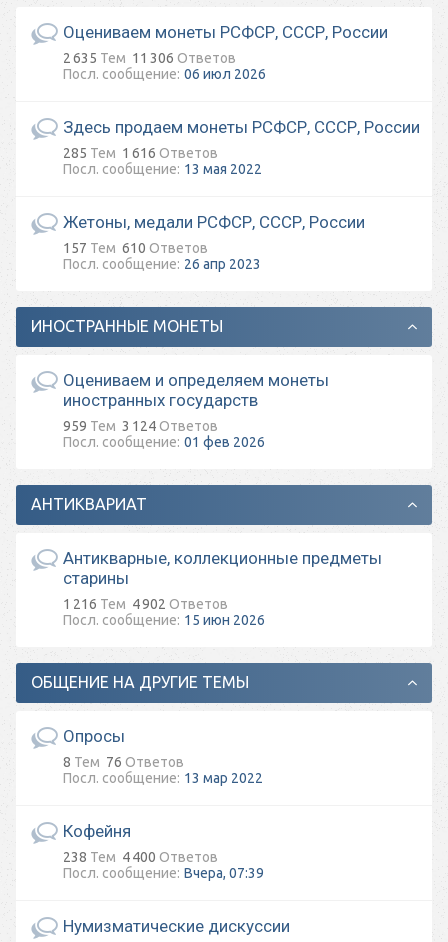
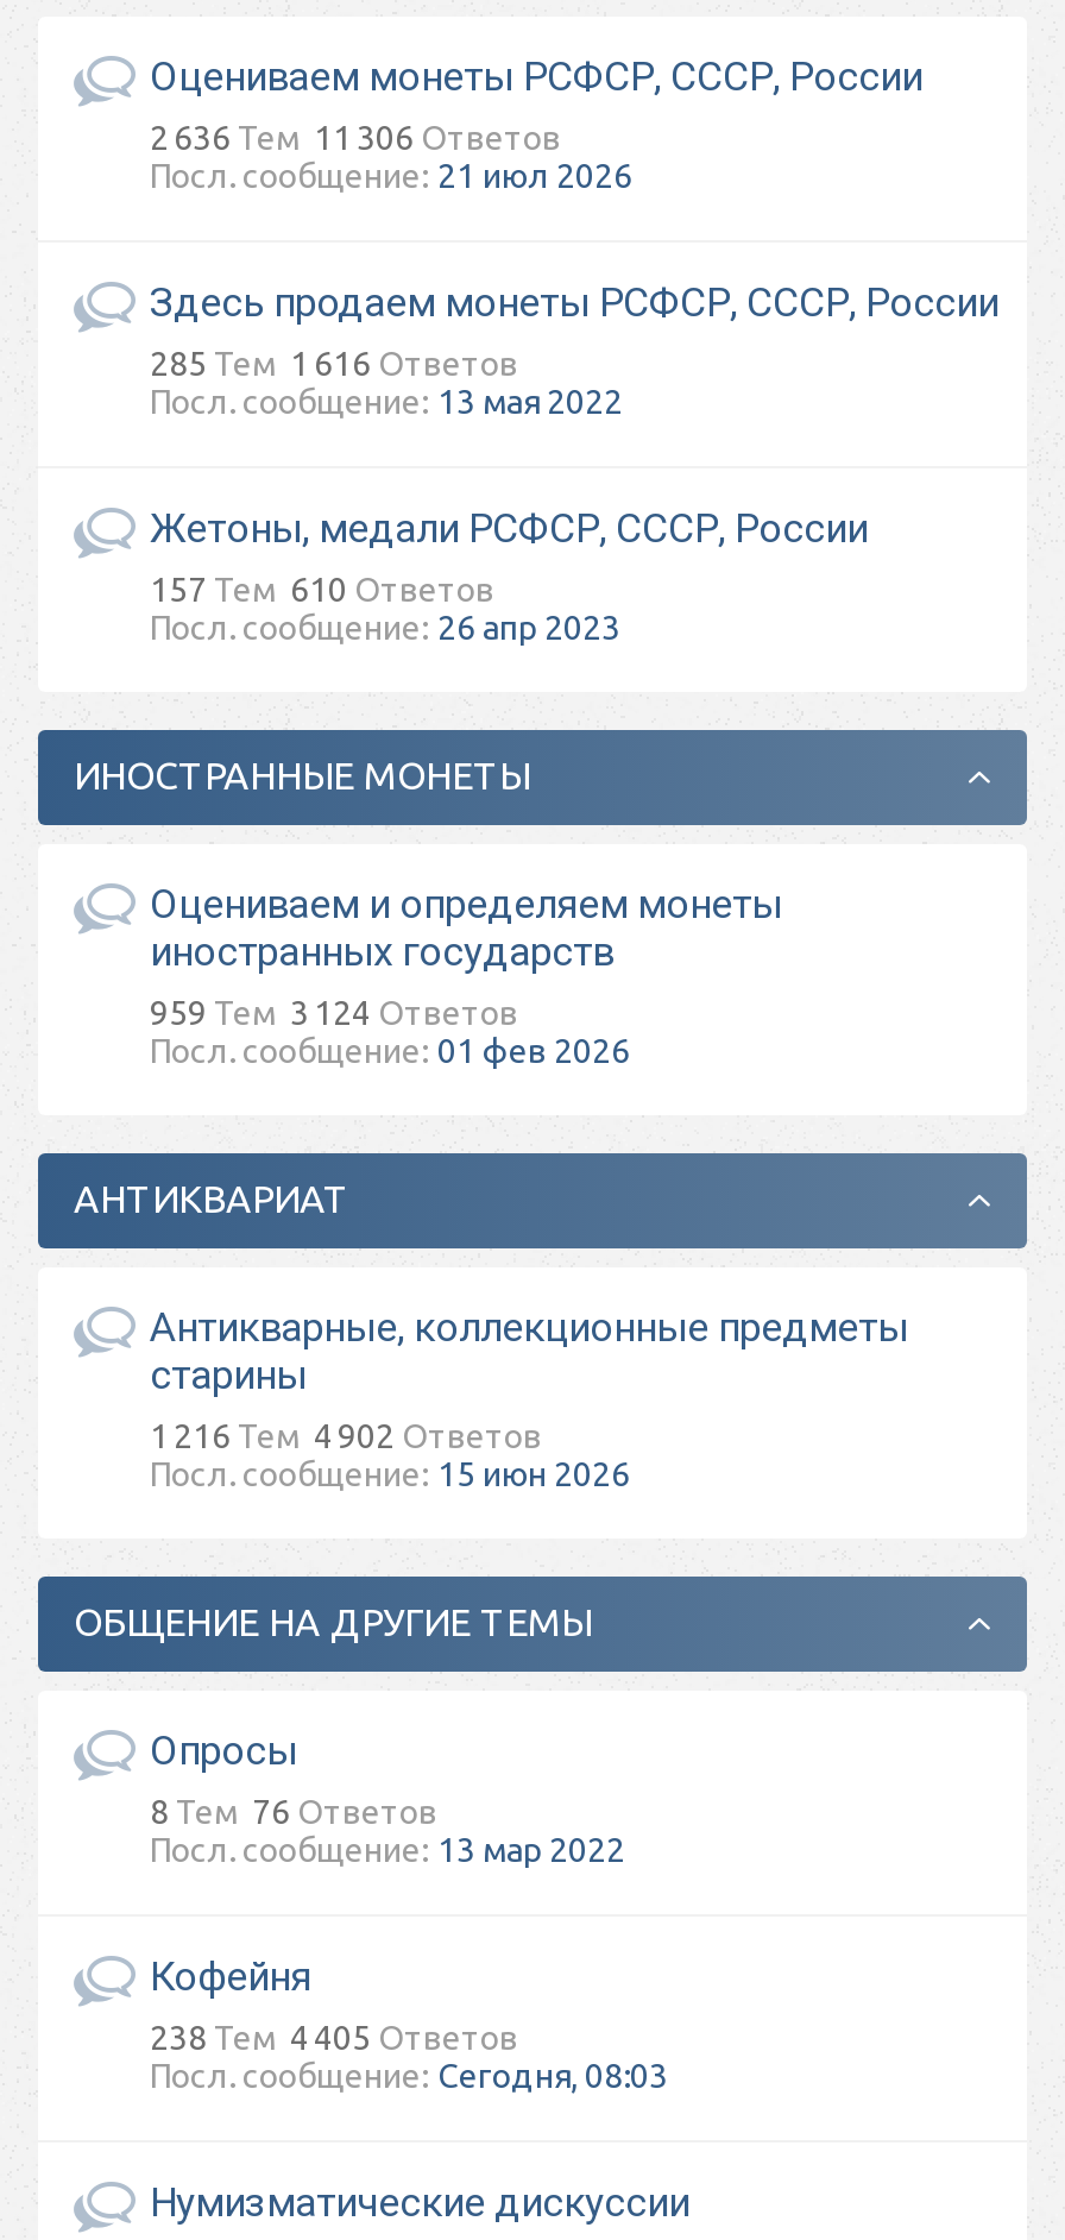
[63,50,236,66] 2 635 Тем 11 306 Ответов -> [150,119,561,157] 2 636 Тем 11 306 Ответов
[184,66,266,82] 06 июл 2026 -> [437,157,632,195] 21 июл 2026
[63,849,264,881] 238 Тем 4 400 Ответов | Вчера, 07:39 -> [150,2019,668,2095] 238 Тем 4 405 Ответов | Сегодня, 08:03

